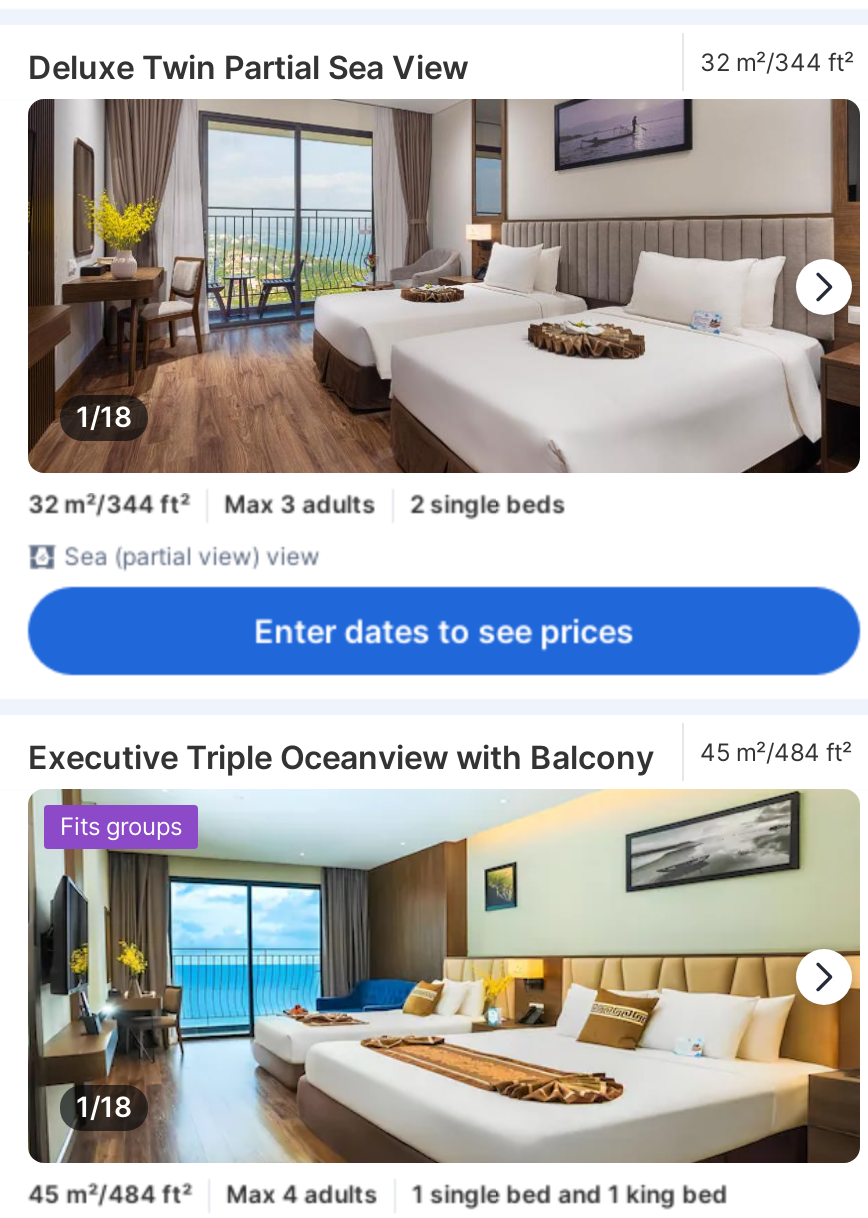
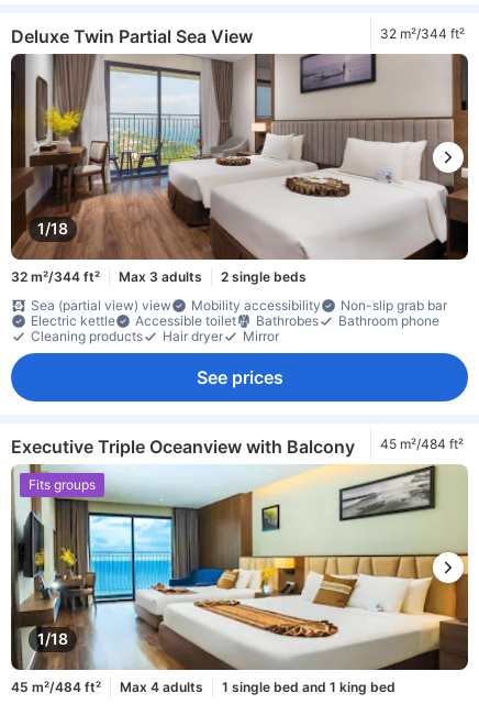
[254,611,634,651] Enter dates to see prices -> [31,297,447,388] Mobility accessibility | Non-slip grab bar | Electric kettle | Accessible toilet | Bathrobes | Bathroom phone | Cleaning products | Hair dryer | Mirror | See prices

